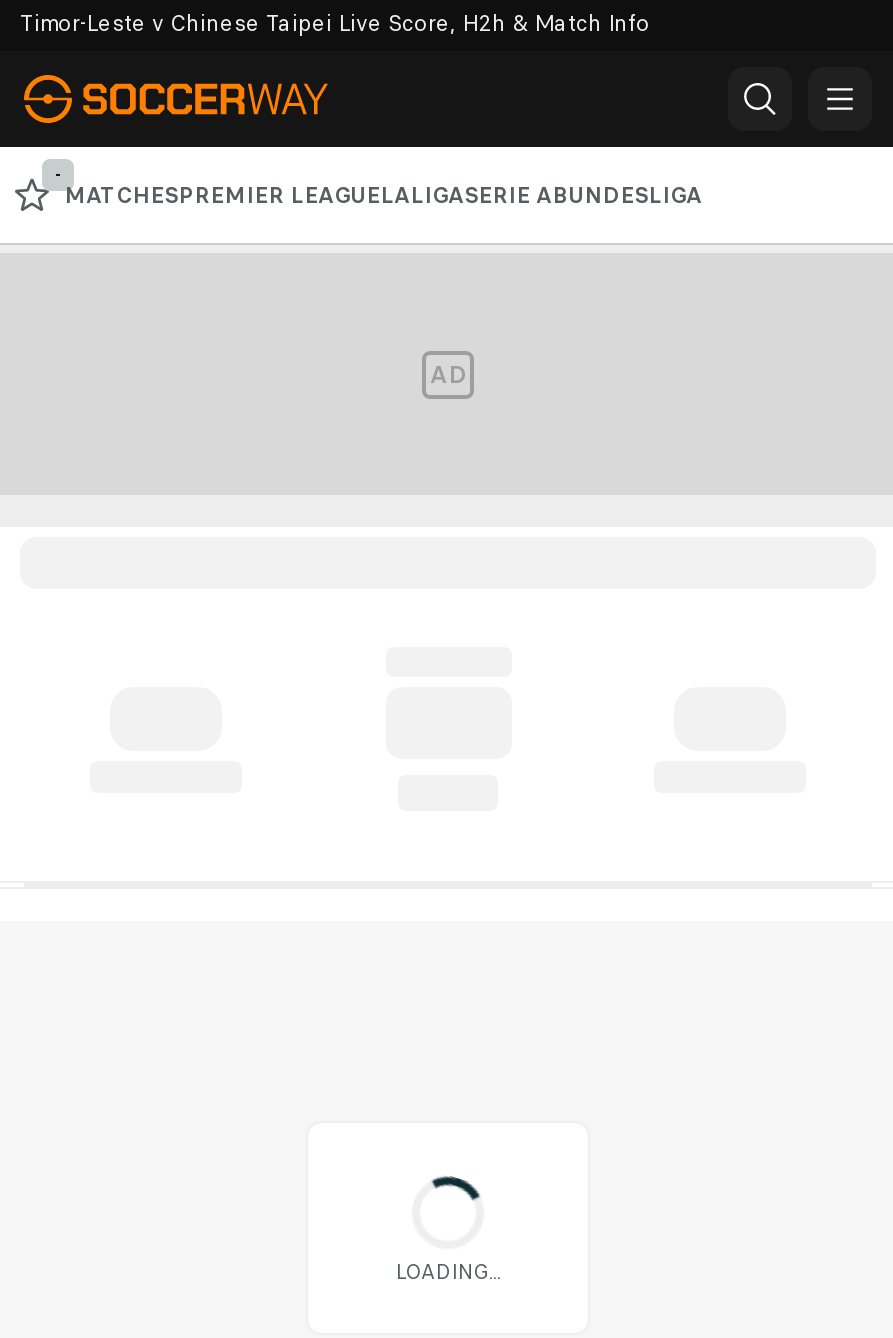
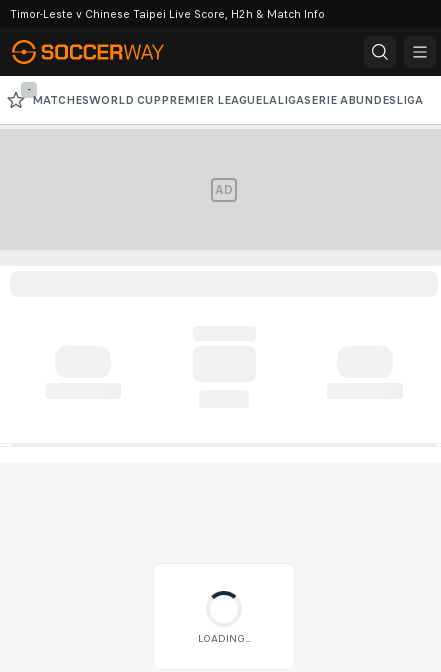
[64,181,702,209] MATCHESPREMIER LEAGUELALIGASERIE ABUNDESLIGA -> [32,93,423,107] MATCHESWORLD CUP PREMIER LEAGUELALIGASERIE ABUNDESLIGA

